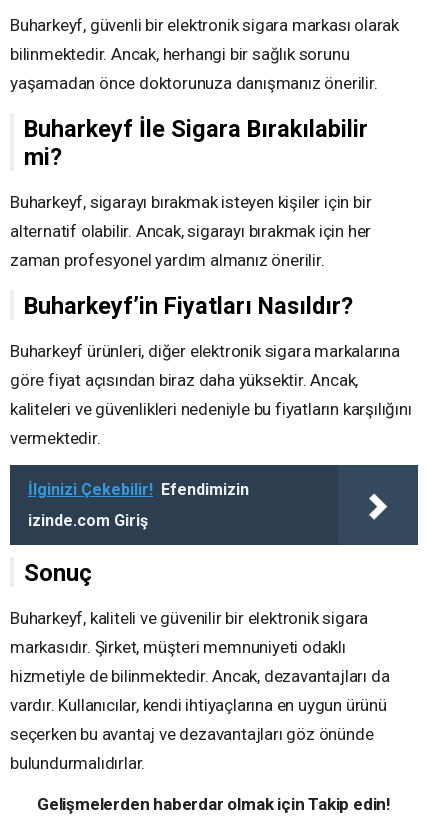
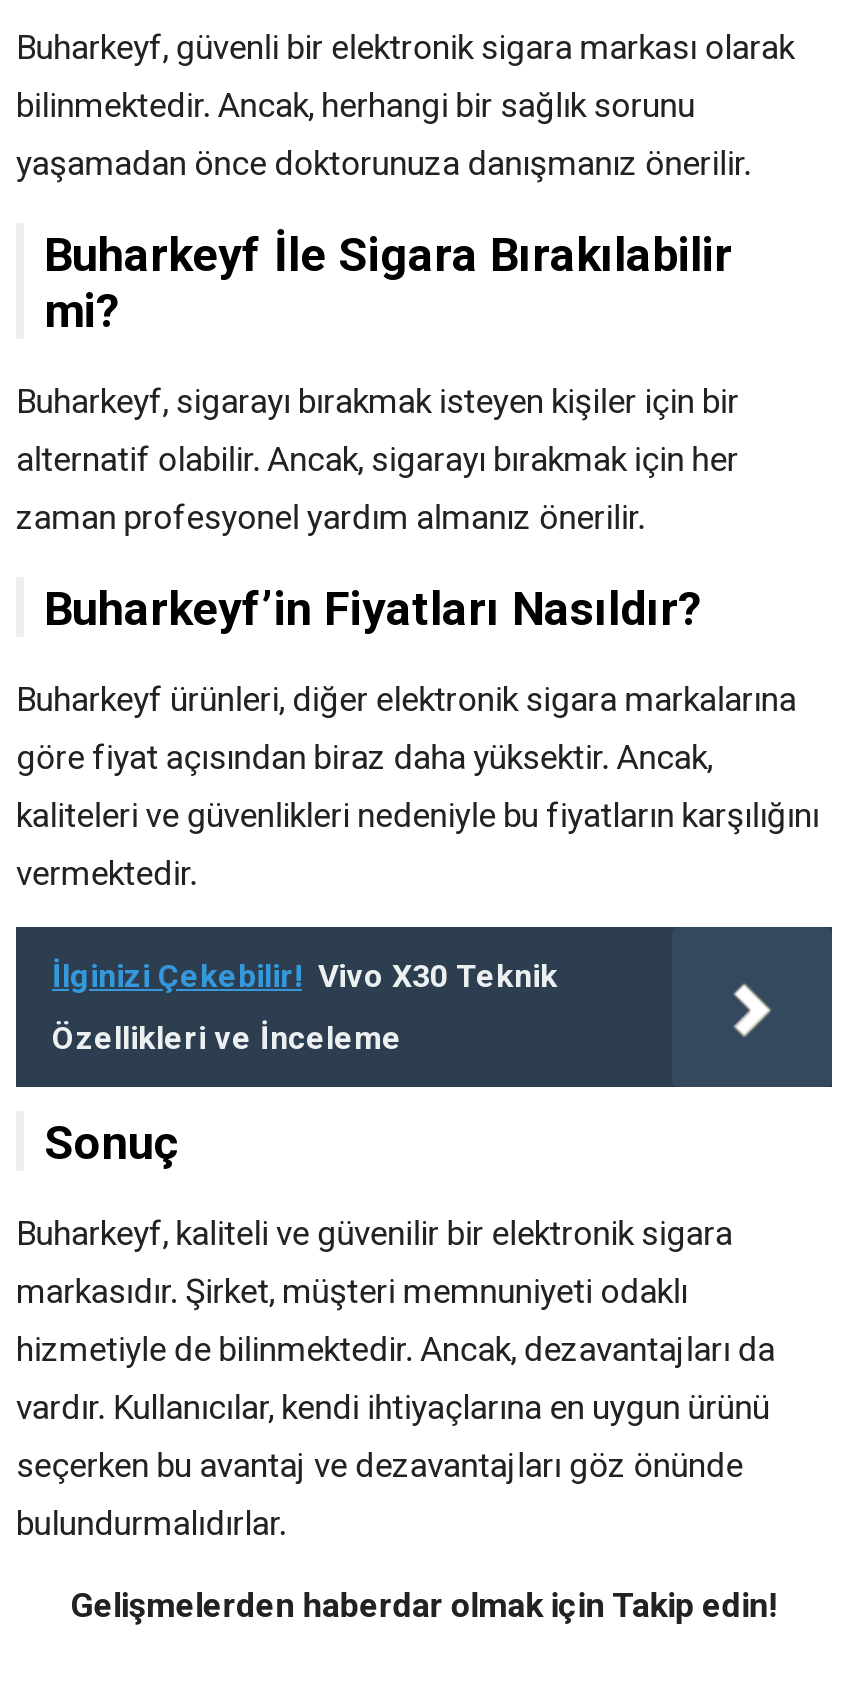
[28,479,249,498] İlginizi Çekebilir! Efendimizin -> [52,957,558,995] İlginizi Çekebilir! Vivo X30 Teknik
[28,510,148,529] izinde.com Giriş -> [52,1019,402,1057] Özellikleri ve İnceleme

